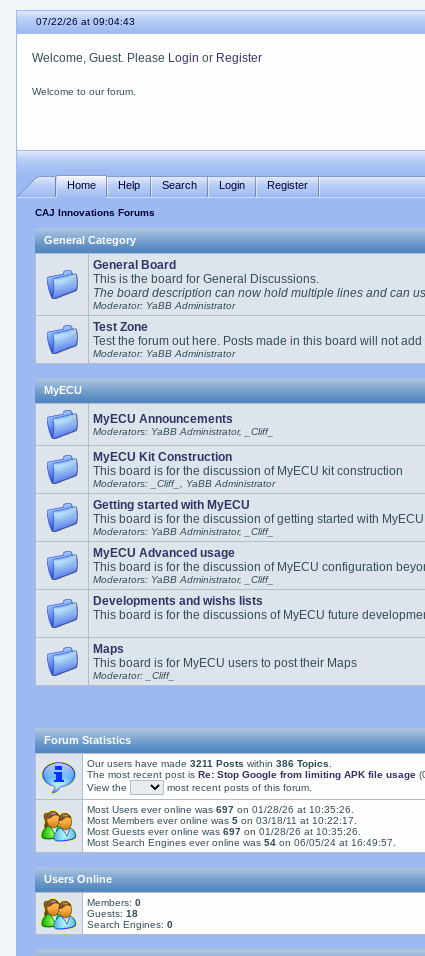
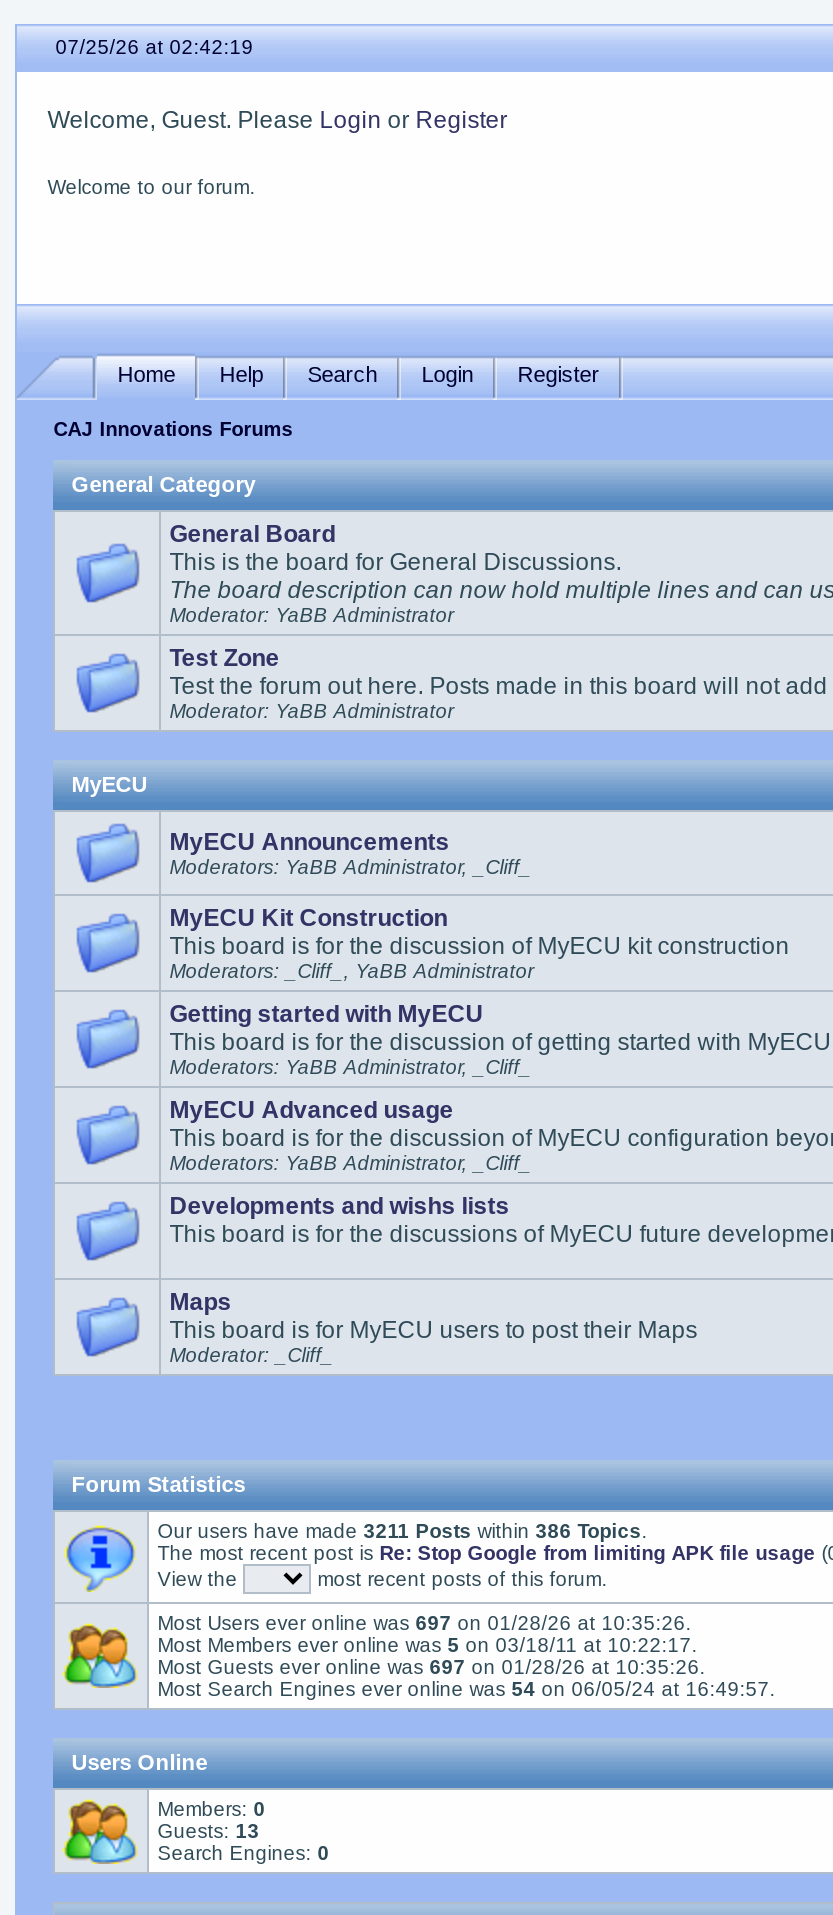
[36,16,135,27] 07/22/26 at 09:04:43 -> [55,36,253,58] 07/25/26 at 02:42:19
[87,908,138,919] Guests: 18 -> [157,1820,259,1842] Guests: 13

